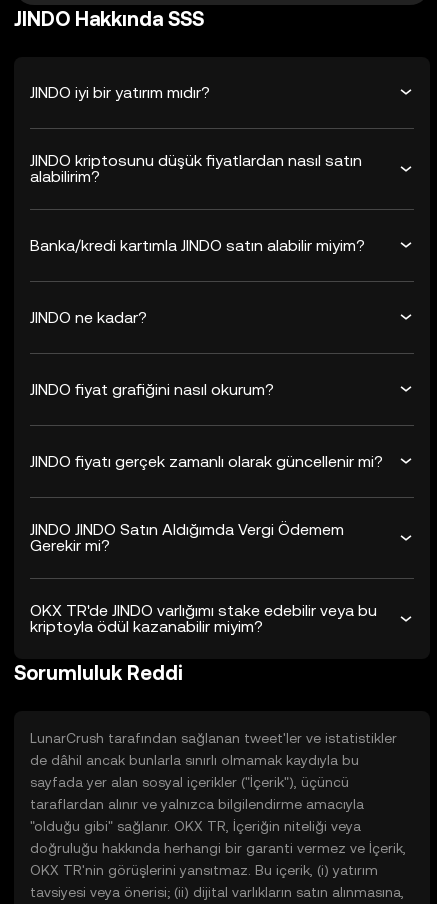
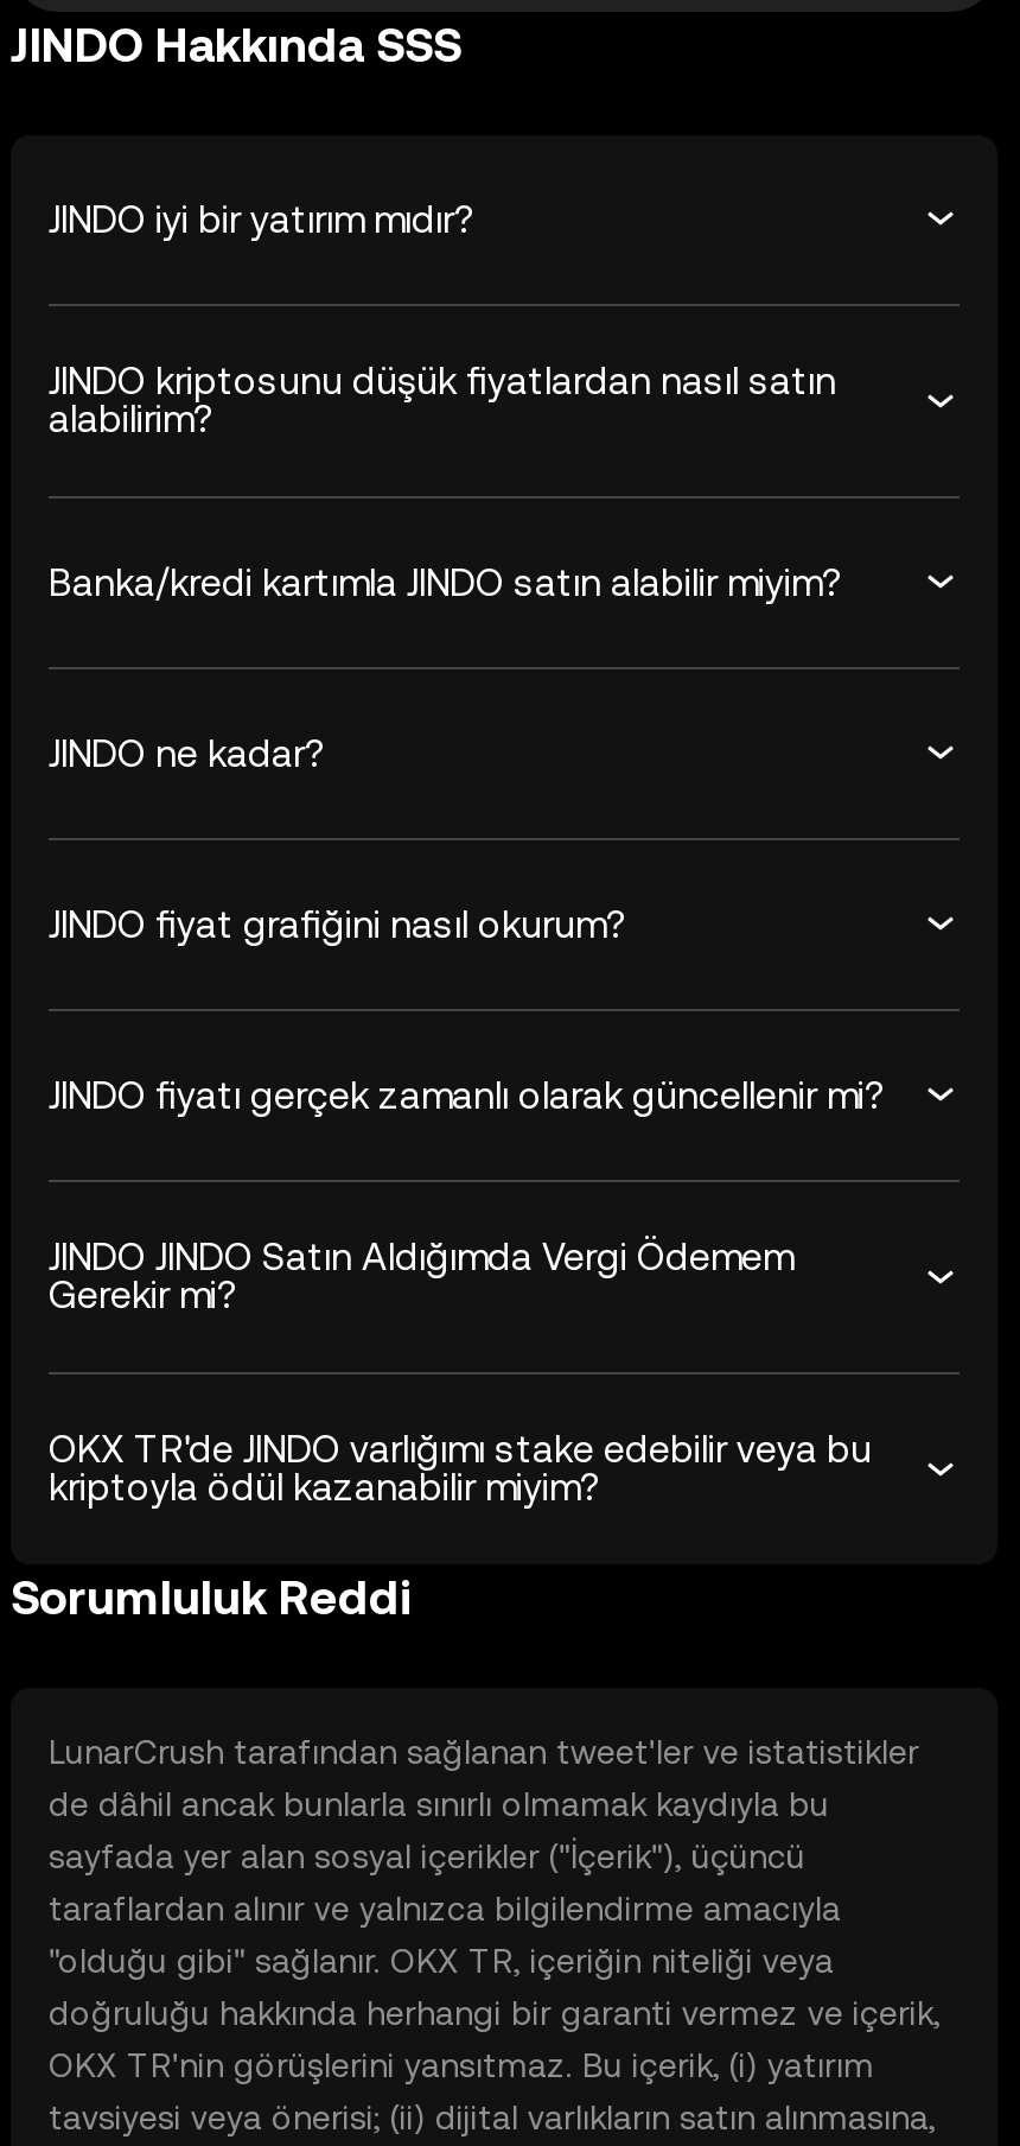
[30,818,361,834] "olduğu gibi" sağlanır. OKX TR, İçeriğin niteliği veya -> [49,1942,834,1980] "olduğu gibi" sağlanır. OKX TR, içeriğin niteliği veya
[30,840,406,856] doğruluğu hakkında herhangi bir garanti vermez ve İçerik, -> [49,1994,941,2032] doğruluğu hakkında herhangi bir garanti vermez ve içerik,

